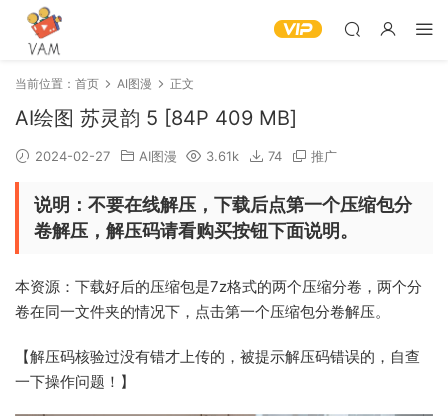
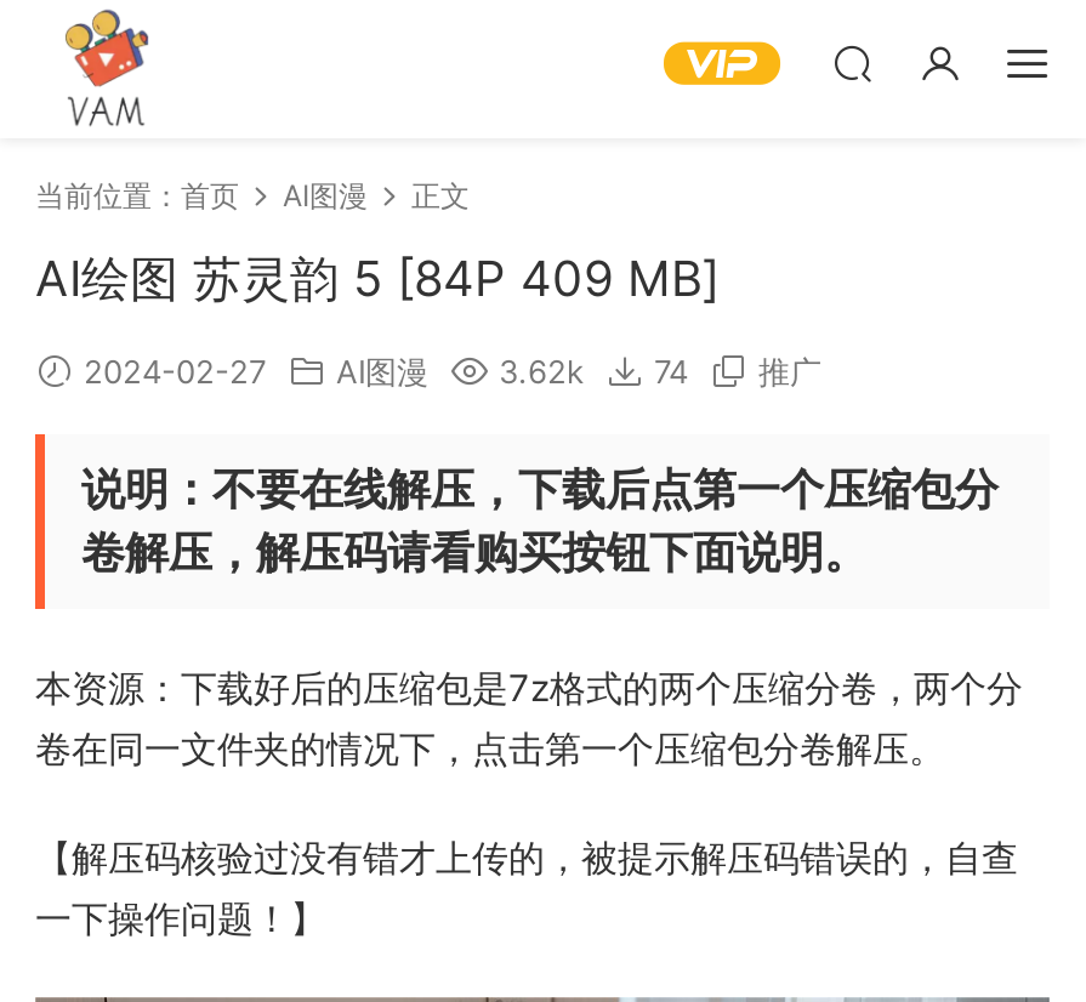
[31,148,337,164] 2024-02-27 AI图漫 3.61k 74 推广 -> [74,352,821,391] 2024-02-27 AI图漫 3.62k 74 推广

